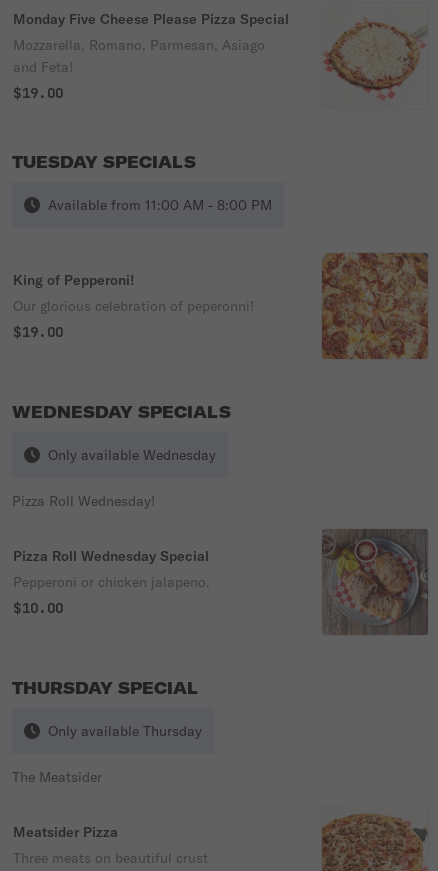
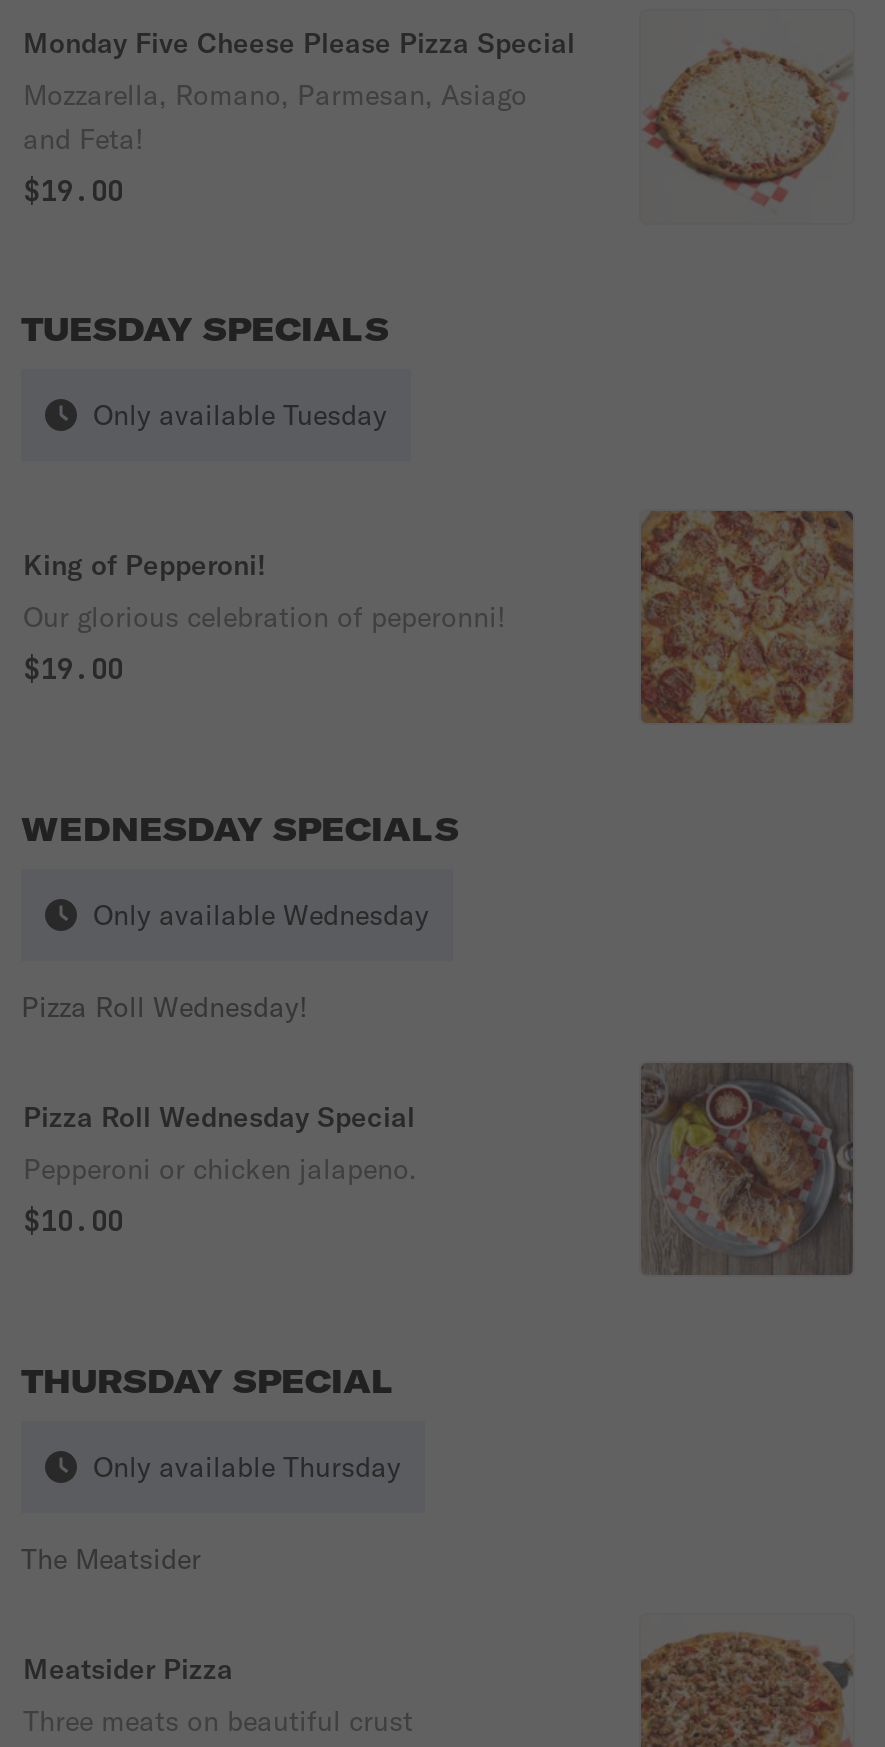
[48,196,272,214] Available from 11:00 AM - 8:00 PM -> [93,397,387,433] Only available Tuesday

